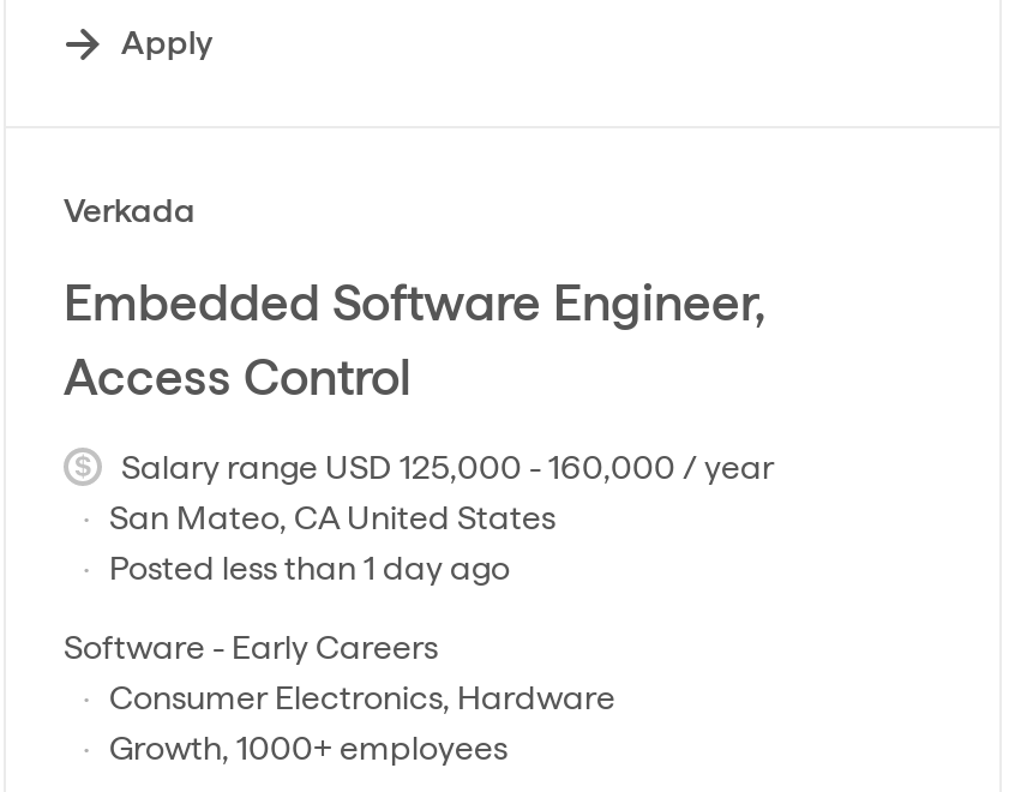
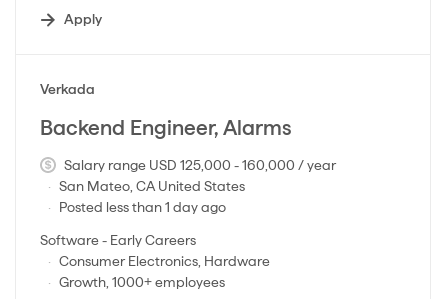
[64,272,767,407] Embedded Software Engineer, | Access Control -> [40,115,292,140] Backend Engineer, Alarms

